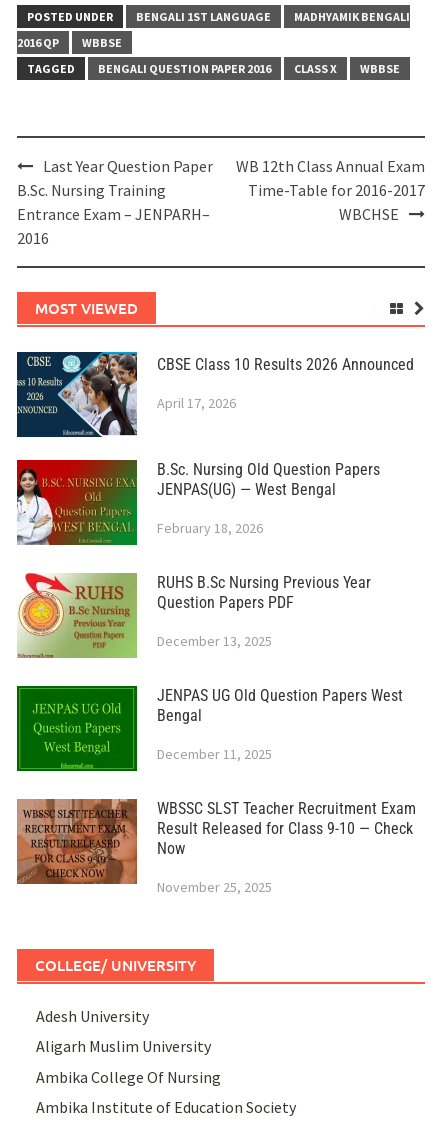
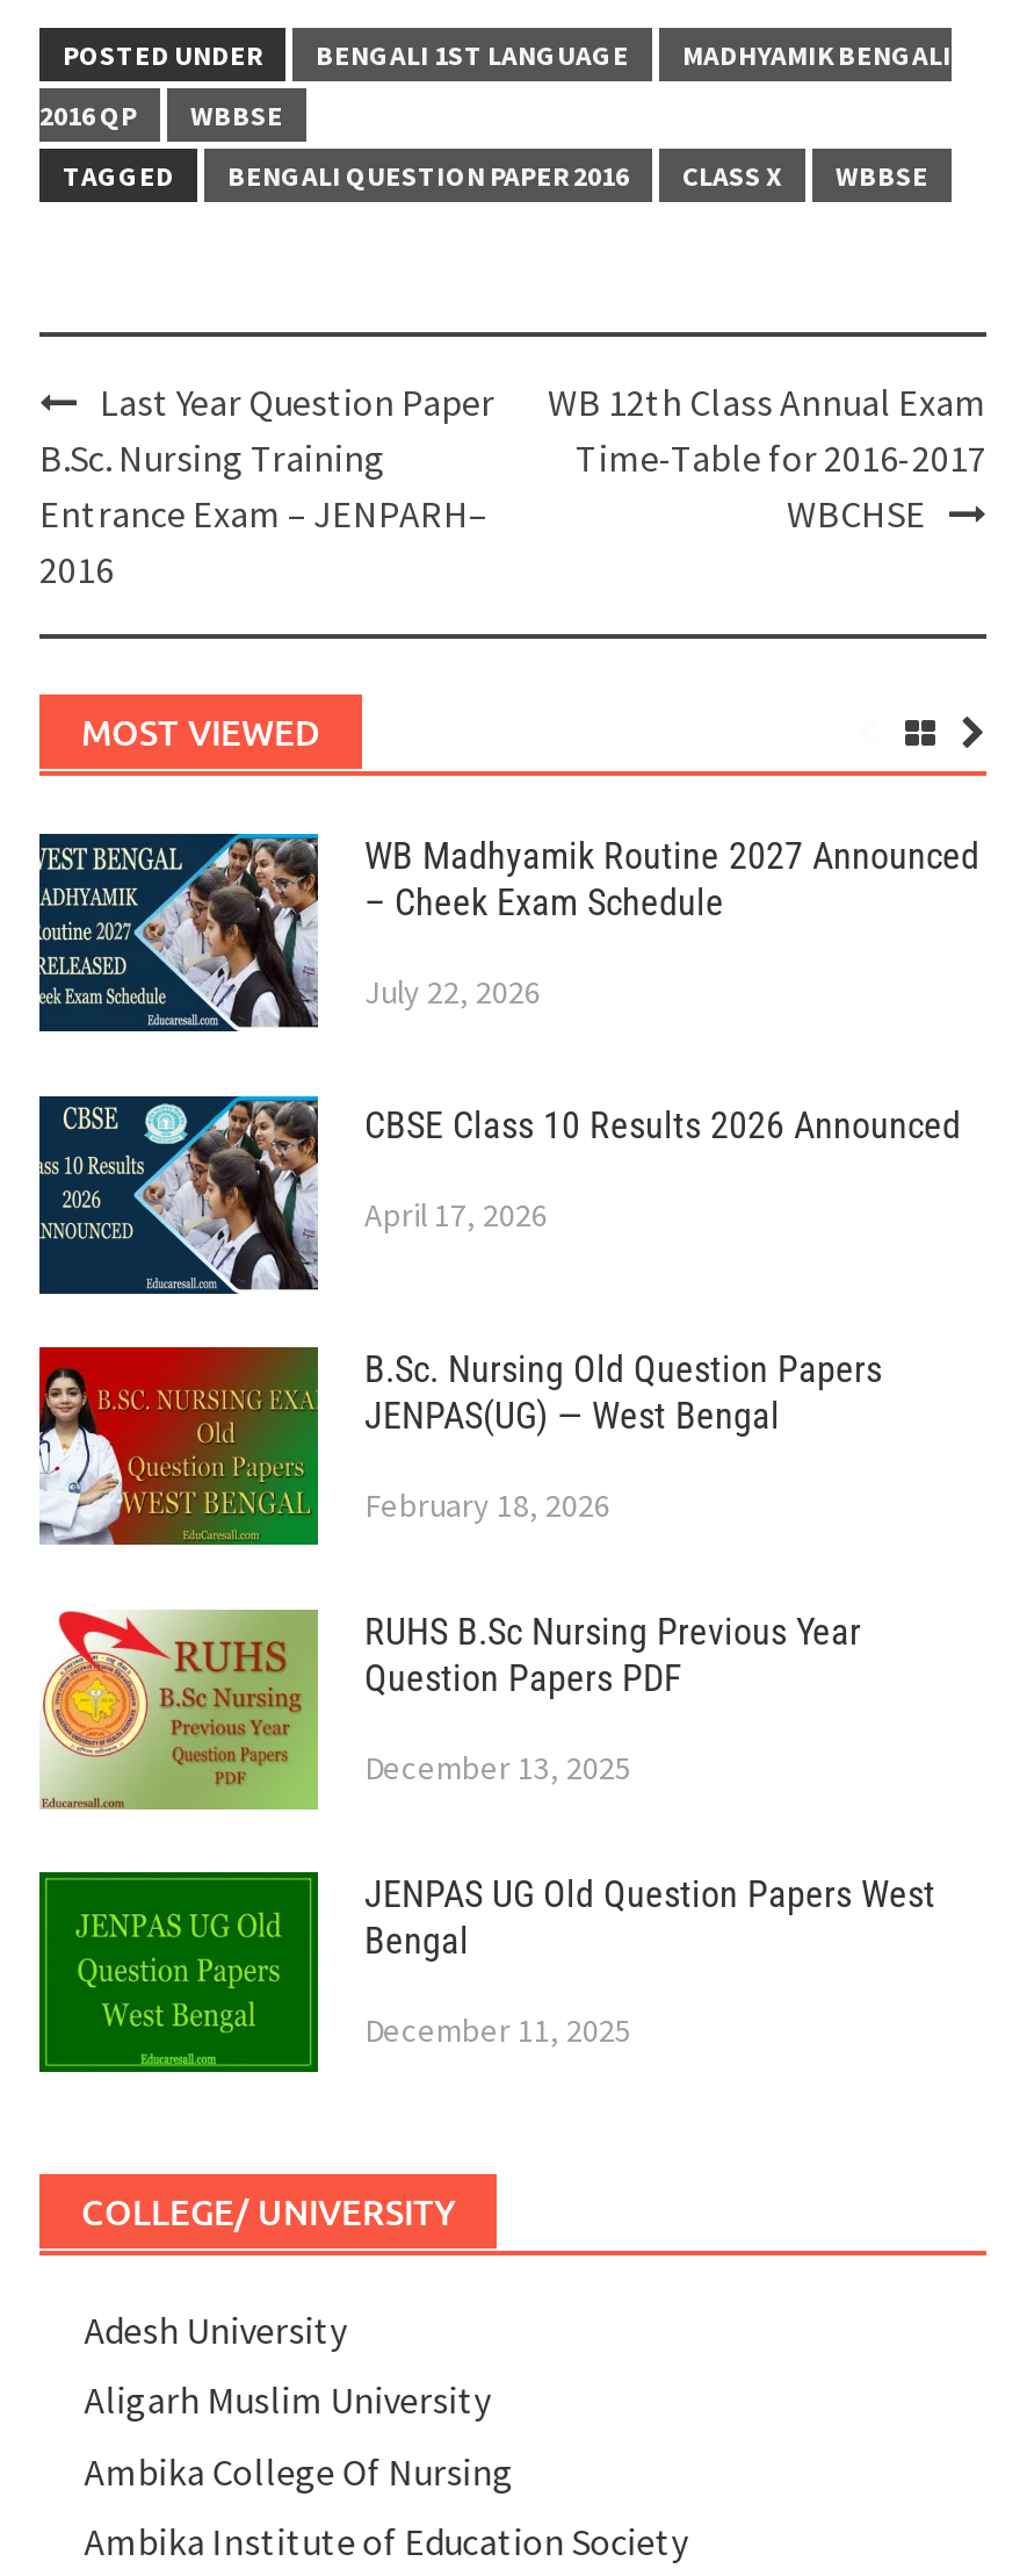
none -> [39,841,186,1006] [image]
none -> [364,834,979,1013] WB Madhyamik Routine 2027 Announced | – Cheek Exam Schedule | July 22, 2026
moved [53,352,414,763] -> [123,1096,961,2051]: [image] | CBSE Class 10 Results 2026 Announced | April 17, 2026 | ... | Bengal | December 11, 2025
[16,798,416,896] [image] | WBSSC SLST Teacher Recruitment Exam | Result Released for Class 9-10 — Check | Now | November 25, 2025 -> none

